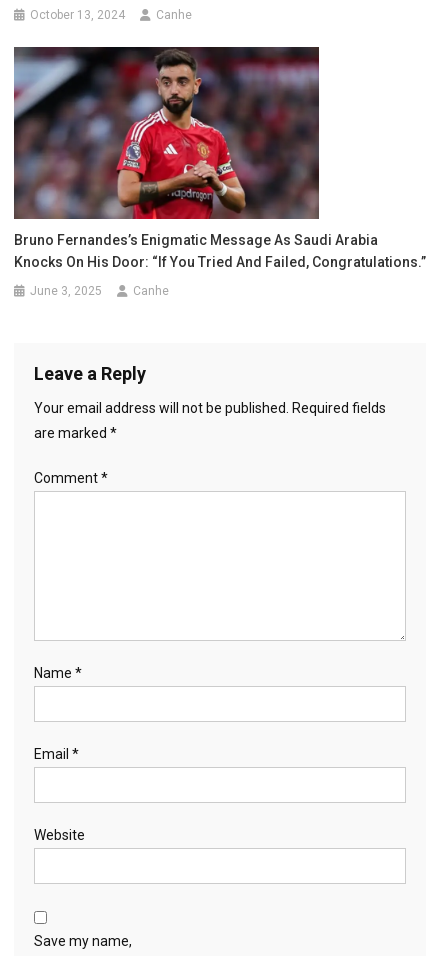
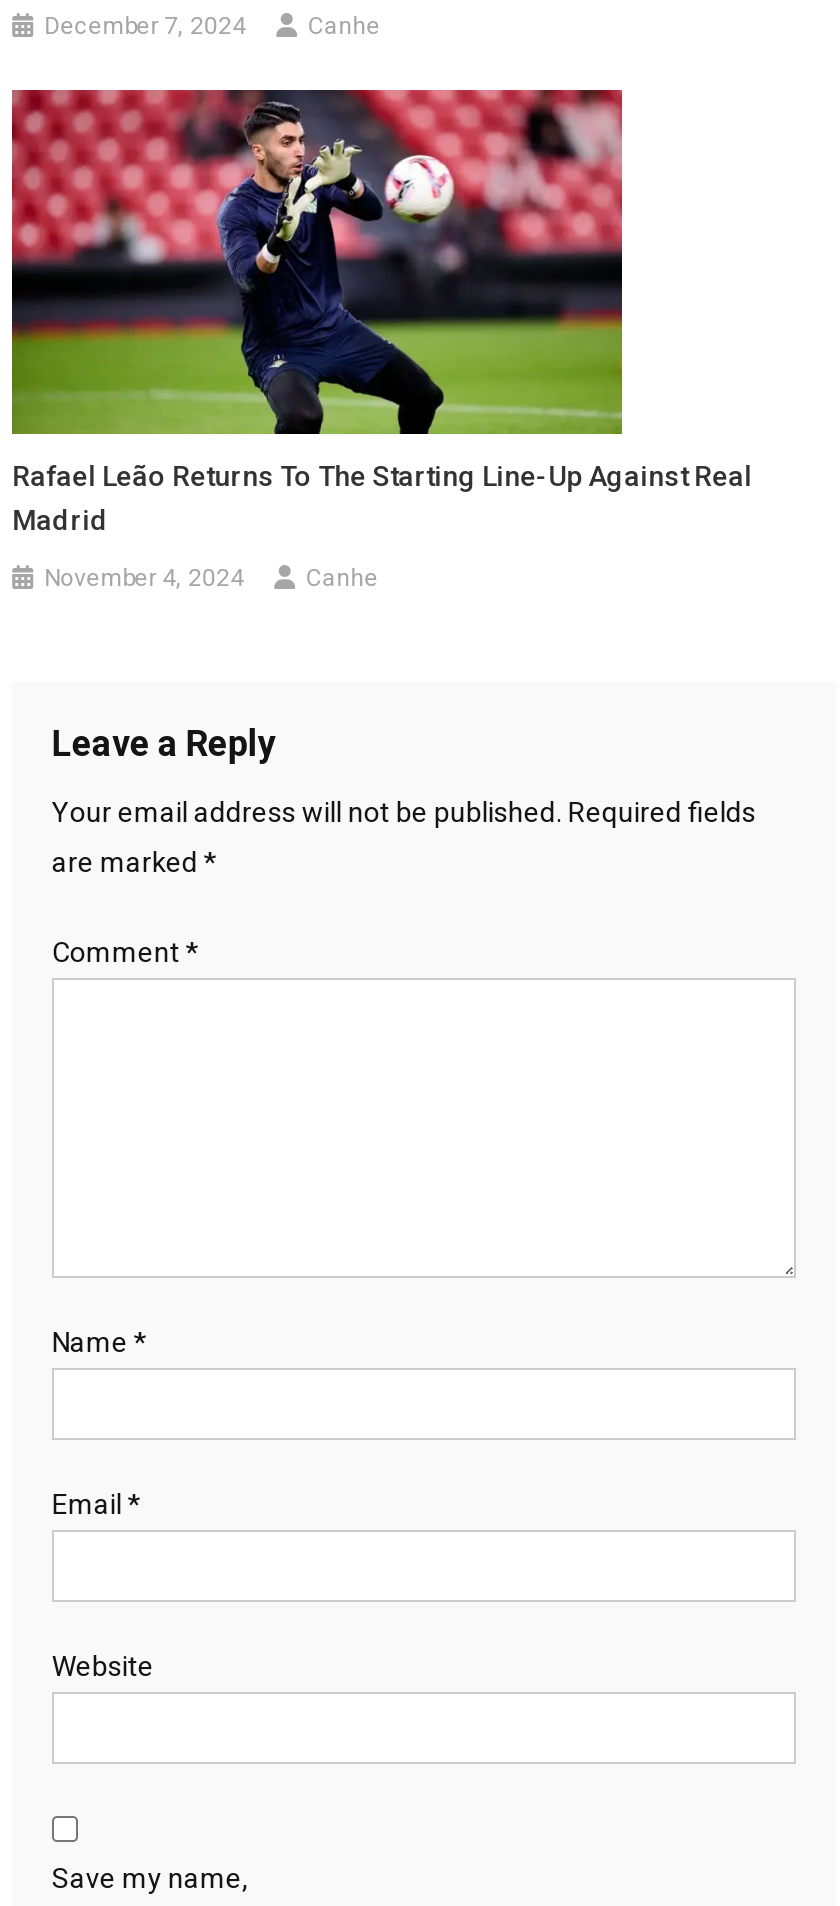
[30,8,125,22] October 13, 2024 -> [44,12,246,40] December 7, 2024
[13,46,426,270] [image] | Bruno Fernandes’s Enigmatic Message As Saudi Arabia | Knocks On His Door: “If You Tried And Failed, Congratulations.” -> [10,87,752,535] [image] | Rafael Leão Returns To The Starting Line-Up Against Real | Madrid
[30,284,102,298] June 3, 2025 -> [44,563,244,591] November 4, 2024

